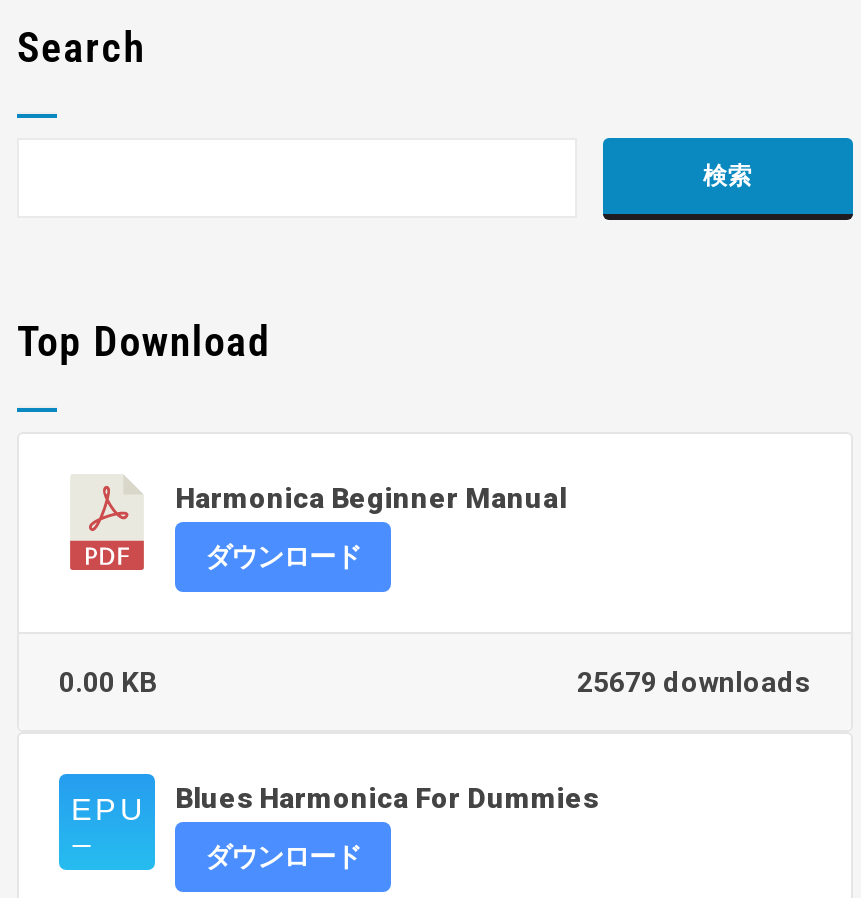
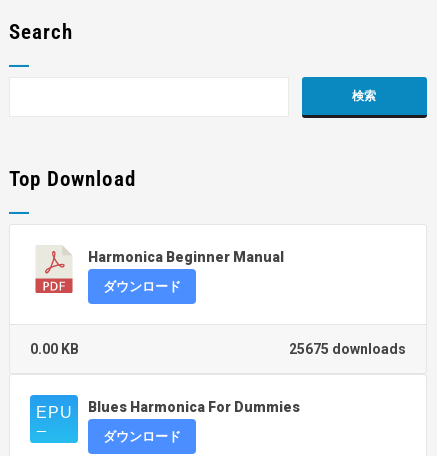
[577,666,811,698] 25679 downloads -> [289,341,406,357] 25675 downloads

